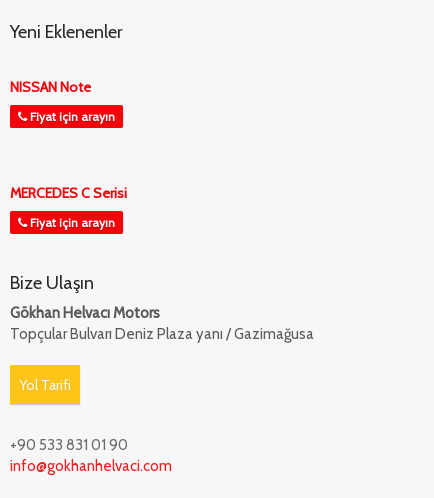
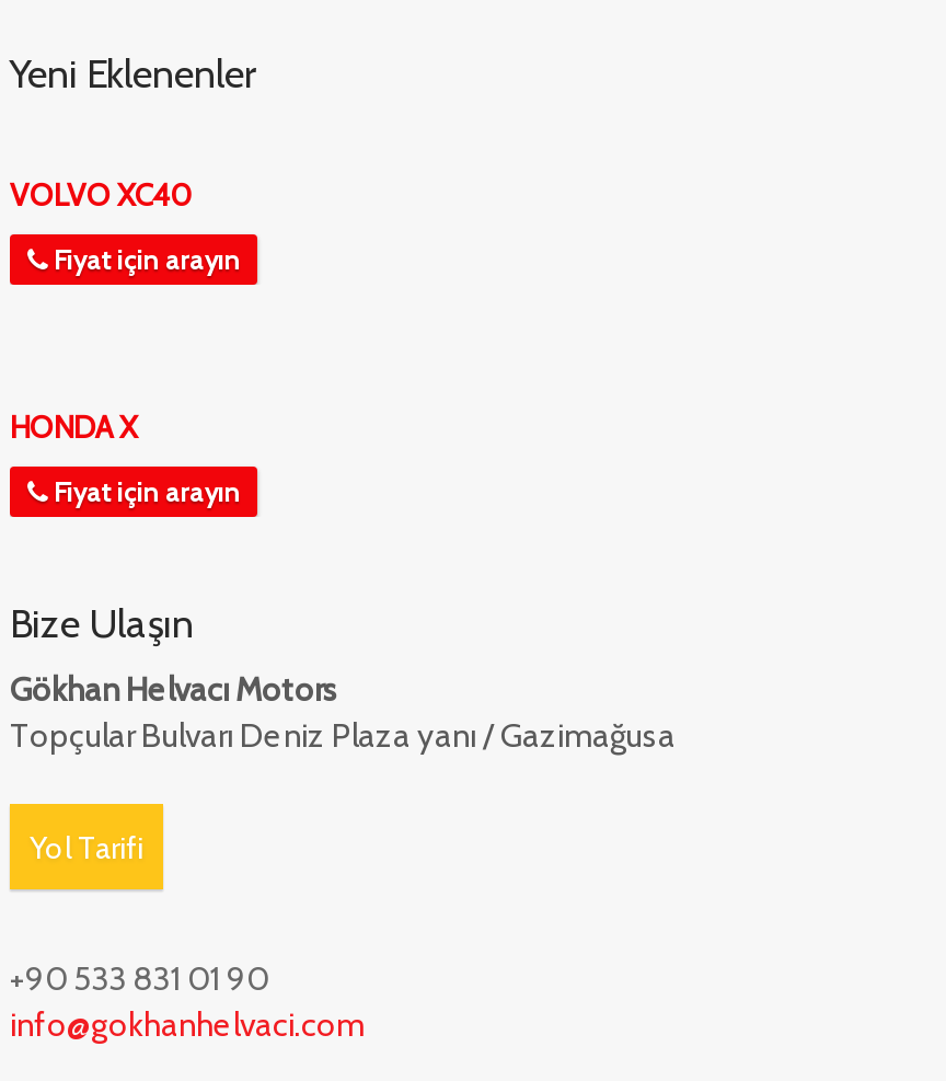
[10,78,91,96] NISSAN Note -> [10,176,192,215] VOLVO XC40
[10,184,127,202] MERCEDES C Serisi -> [10,408,137,447] HONDA X

